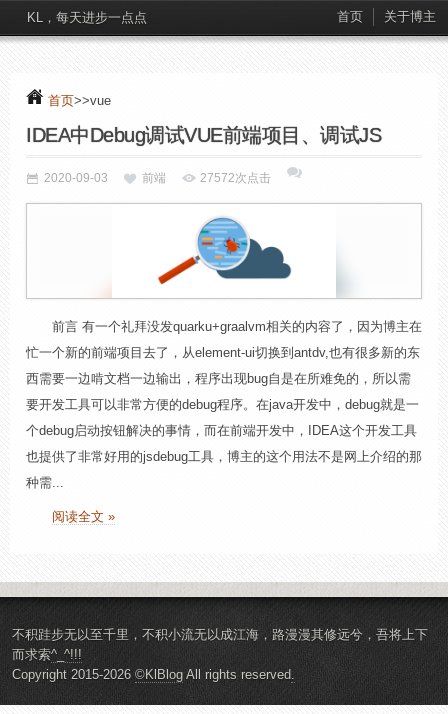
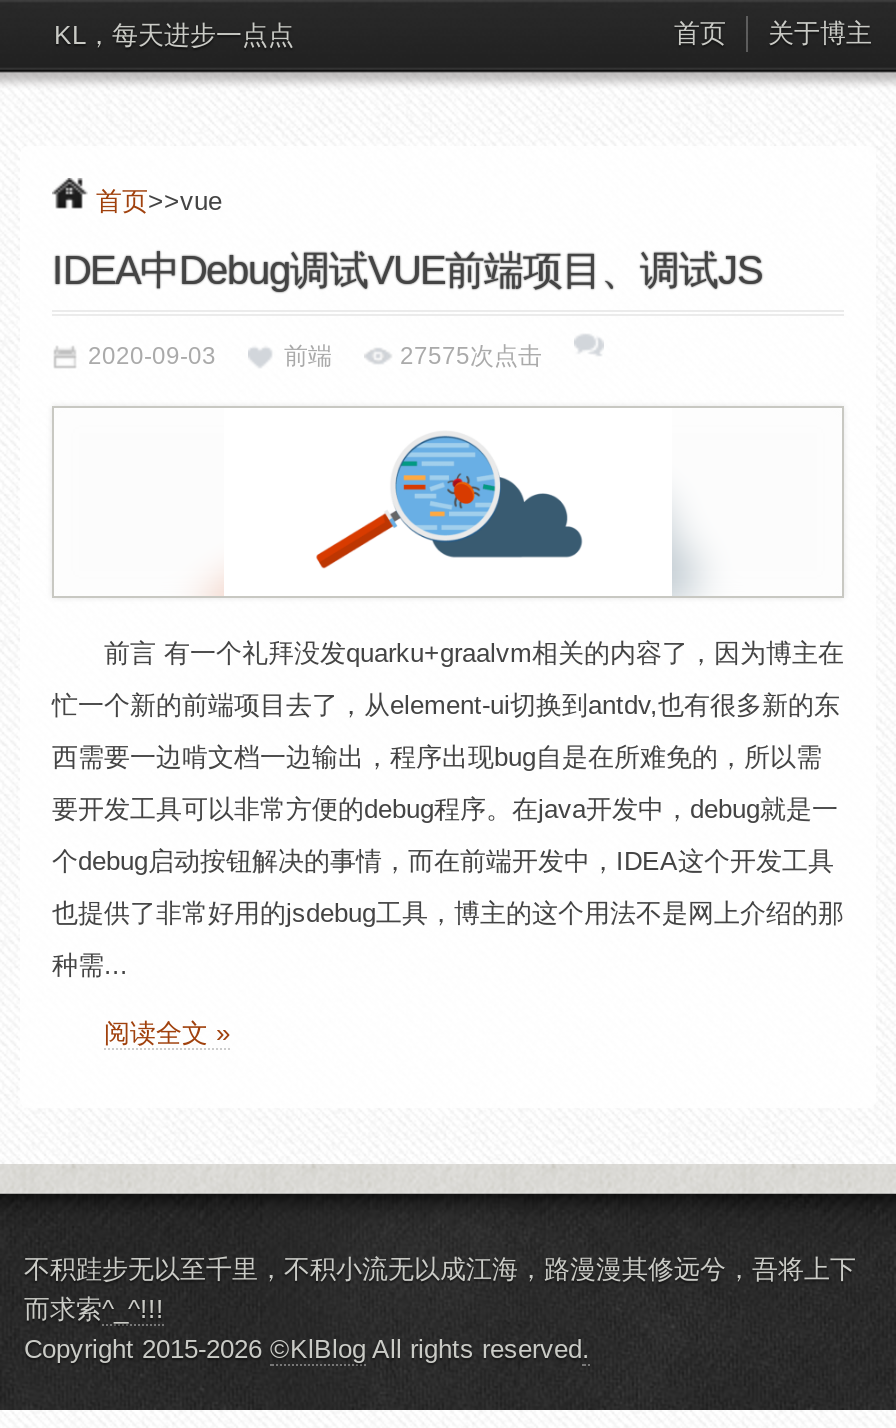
[200,171,271,185] 27572次点击 -> [400,342,542,370] 27575次点击

